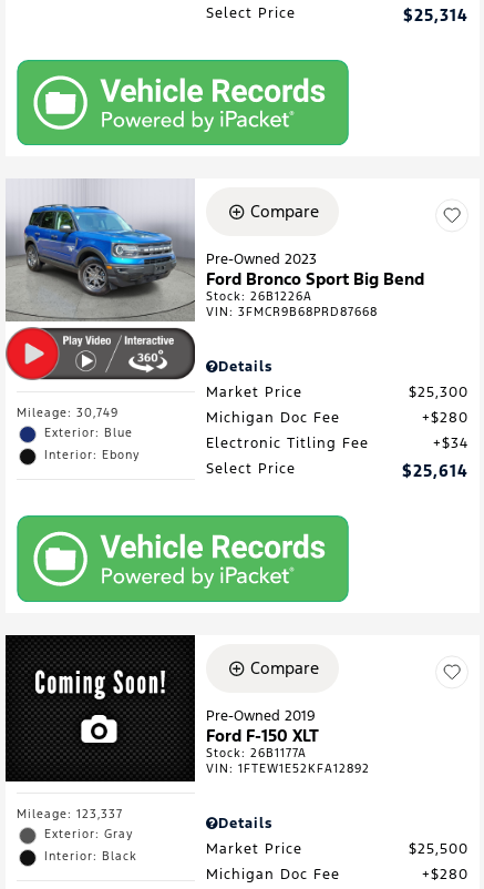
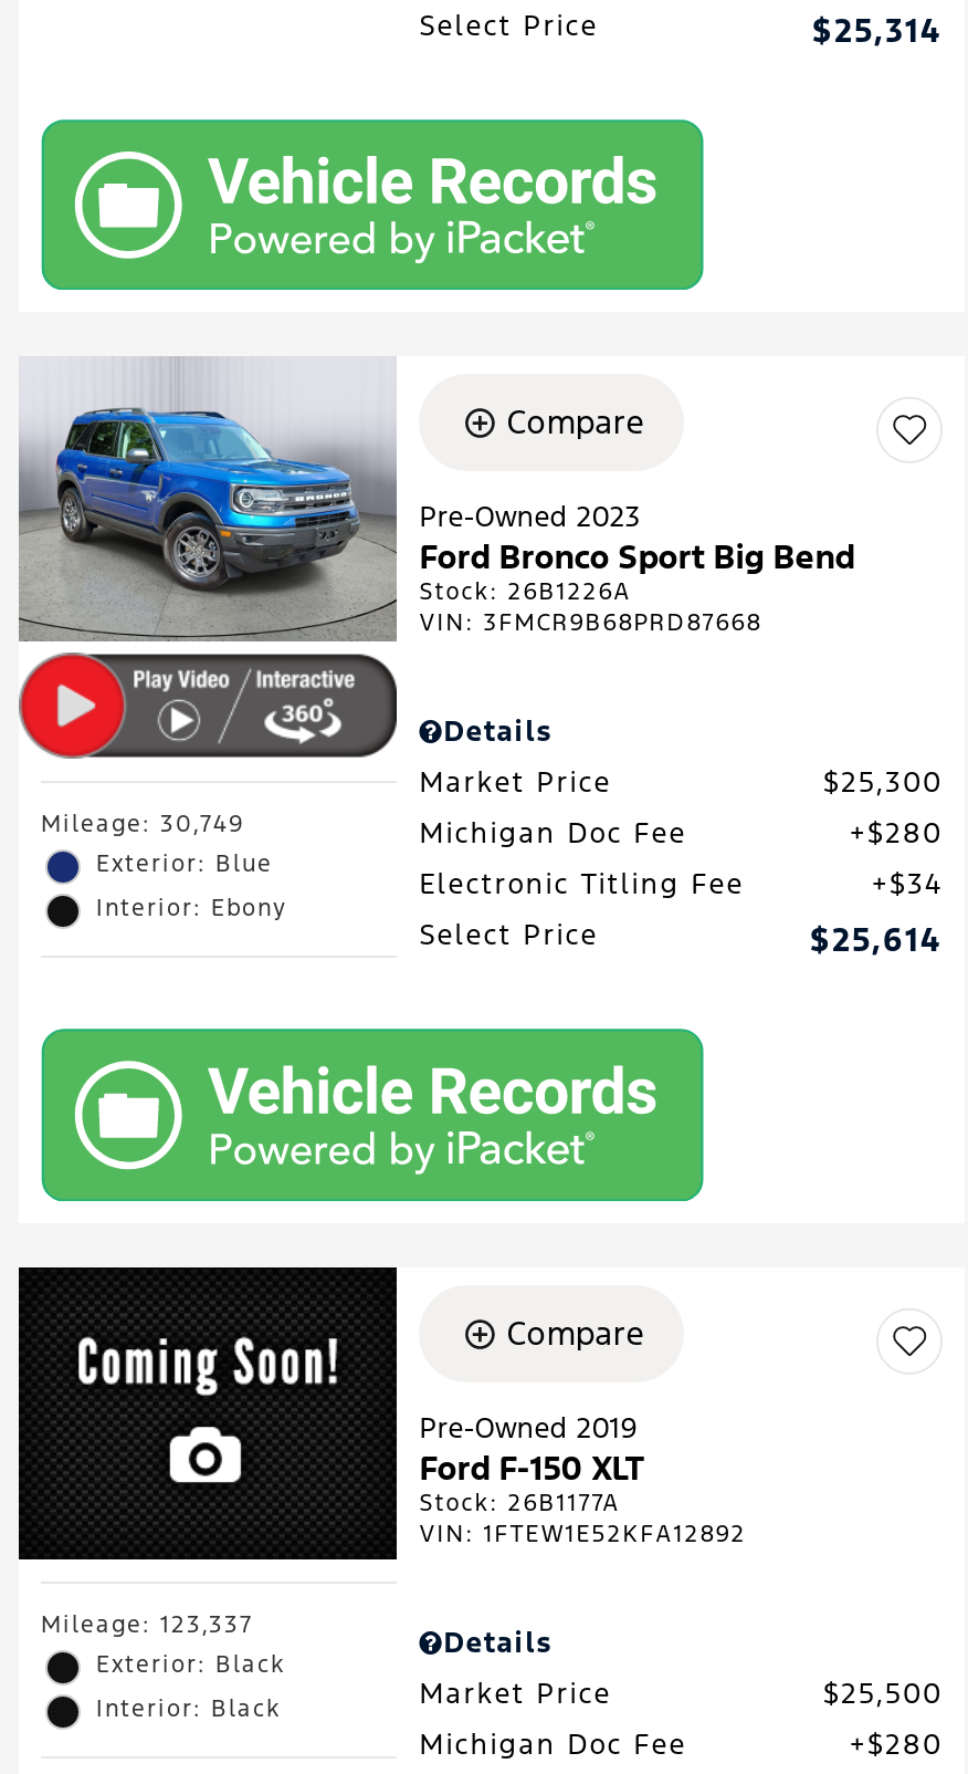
[44,827,134,841] Exterior: Gray -> [96,1650,286,1679] Exterior: Black

